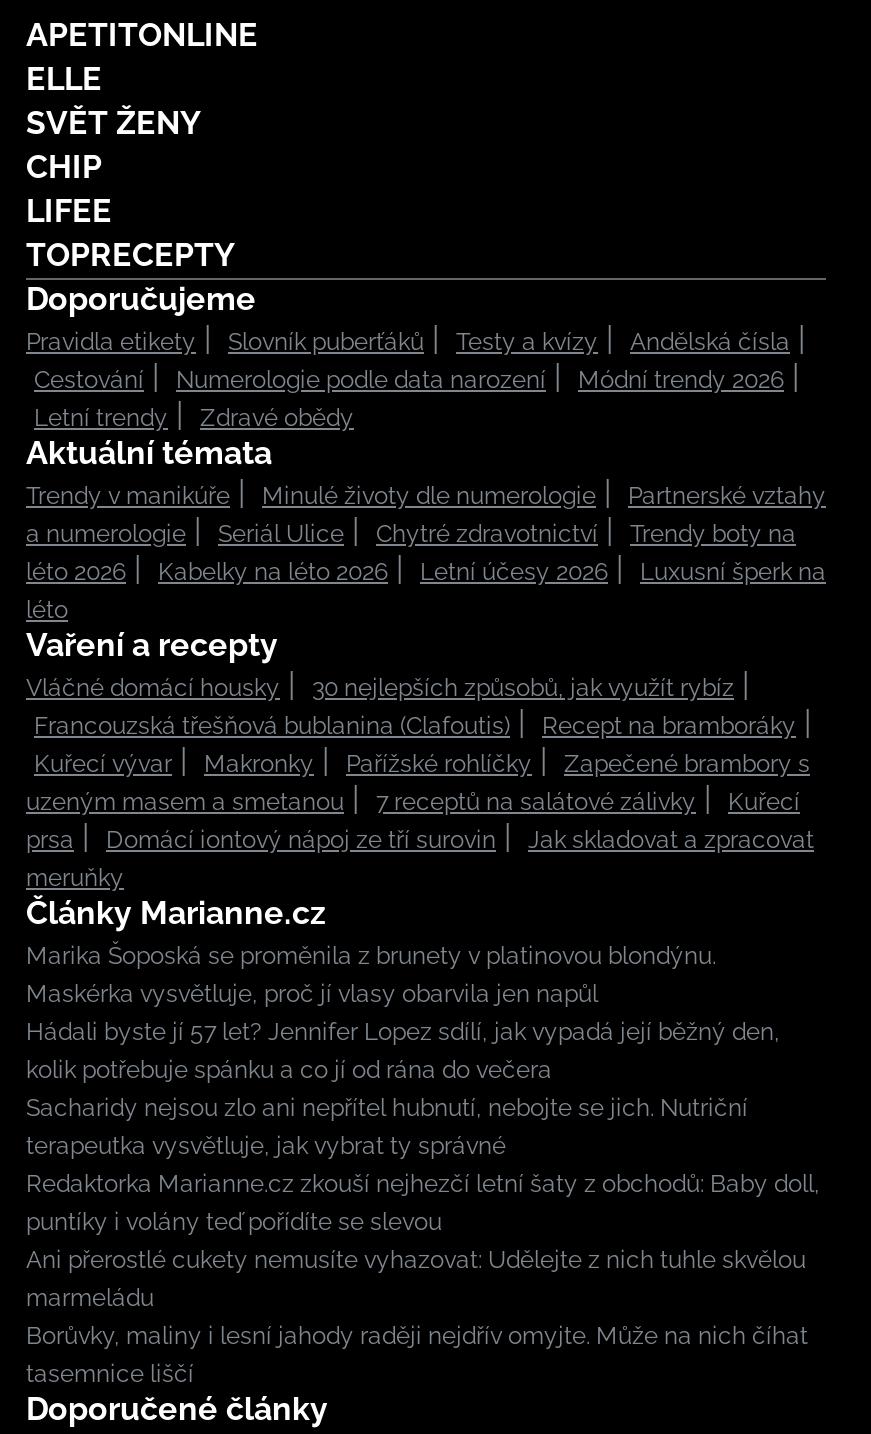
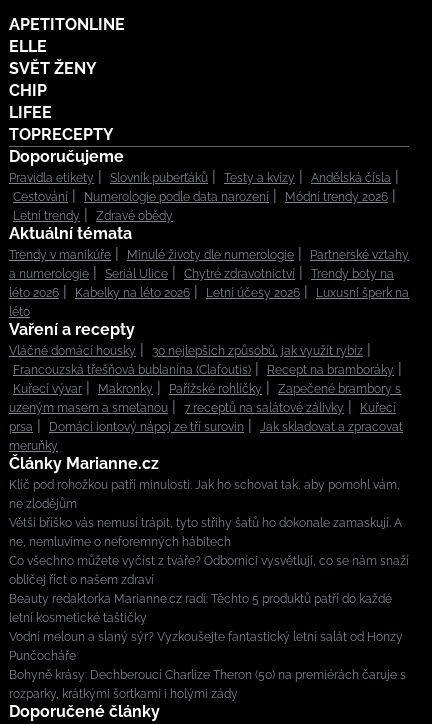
[26,942,820,1388] Marika Šoposká se proměnila z brunety v platinovou blondýnu. | Maskérka vysvětluje, proč jí vlasy obarvila jen napůl | Hádali byste jí 57 let? Jennifer Lopez sdílí, jak vypadá její běžný den, | kolik potřebuje spánku a co jí od rána do večera | Sacharidy nejsou zlo ani nepřítel hubnutí, nebojte se jich. Nutriční | terapeutka vysvětluje, jak vybrat ty správné | Redaktorka Marianne.cz zkouší nejhezčí letní šaty z obchodů: Baby doll, | puntíky i volány teď pořídíte se slevou | Ani přerostlé cukety nemusíte vyhazovat: Udělejte z nich tuhle skvělou | marmeládu | Borůvky, maliny i lesní jahody raději nejdřív omyjte. Může na nich číhat | tasemnice liščí -> [9,478,409,701] Klíč pod rohožkou patří minulosti. Jak ho schovat tak, aby pomohl vám, | ne zlodějům | Větší bříško vás nemusí trápit, tyto střihy šatů ho dokonale zamaskují. A | ne, nemluvíme o neforemných hábitech | Co všechno můžete vyčíst z tváře? Odborníci vysvětlují, co se nám snaží | obličej říct o našem zdraví | Beauty redaktorka Marianne.cz radí: Těchto 5 produktů patří do každé | letní kosmetické taštičky | Vodní meloun a slaný sýr? Vyzkoušejte fantastický letní salát od Honzy | Punčocháře | Bohyně krásy: Dechberoucí Charlize Theron (50) na premiérách čaruje s | rozparky, krátkými šortkami i holými zády

